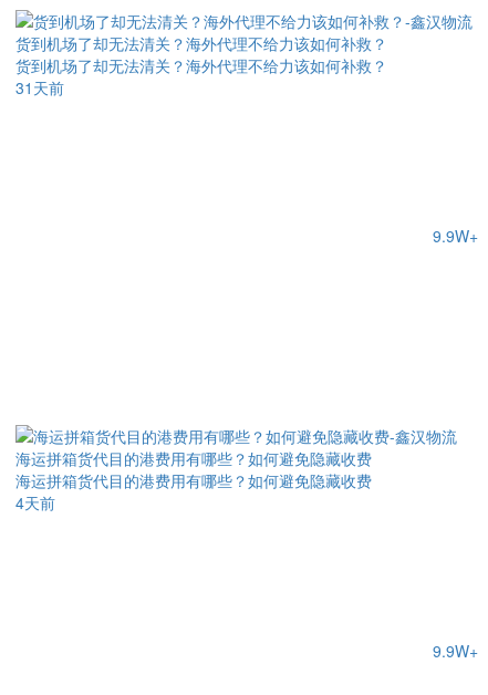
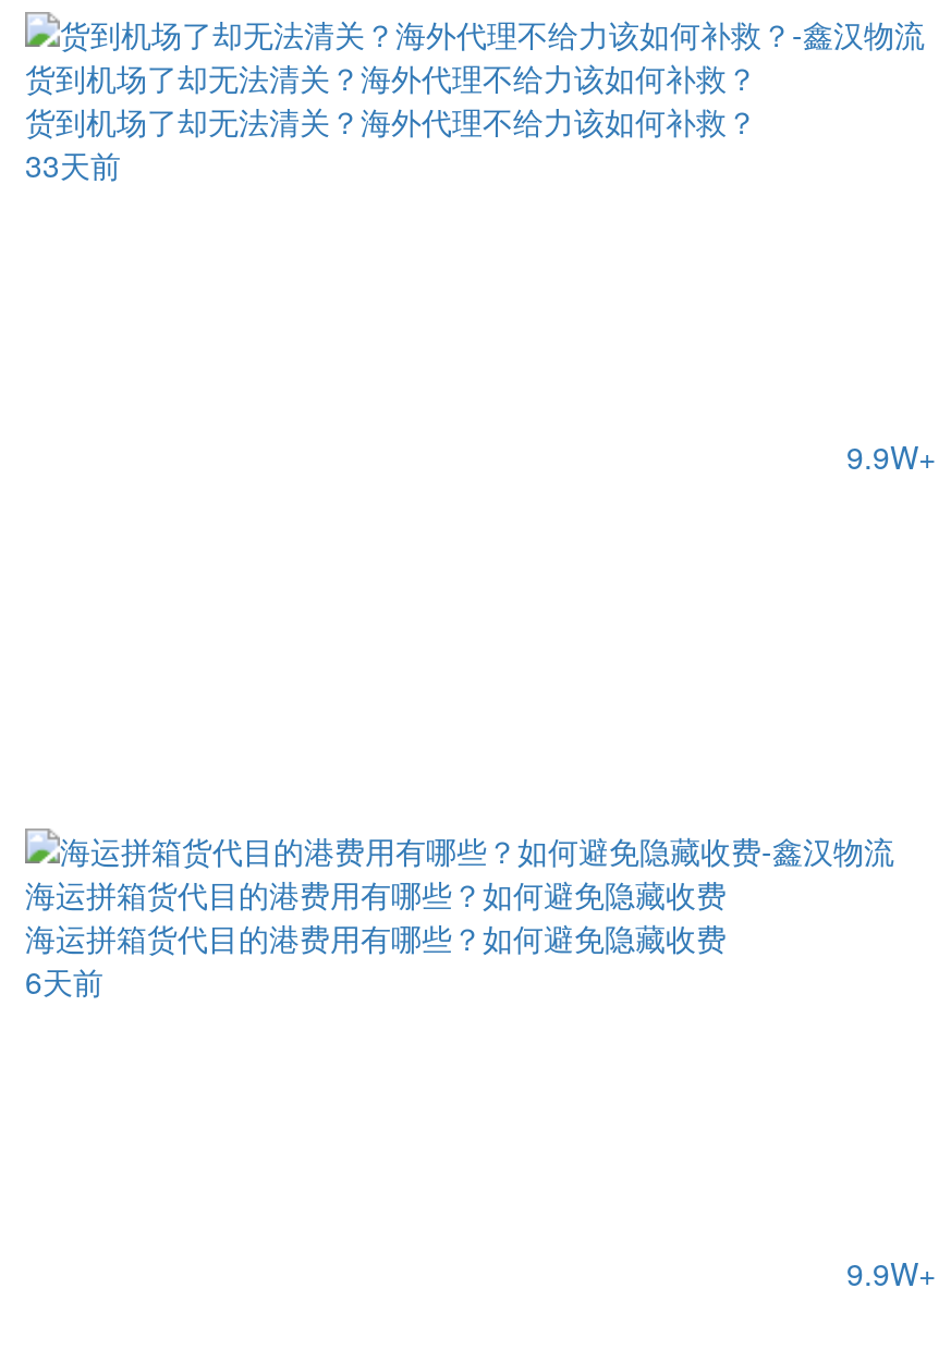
[15,77,64,99] 31天前 -> [25,143,121,187] 33天前
[15,491,55,514] 4天前 -> [25,959,103,1003] 6天前

